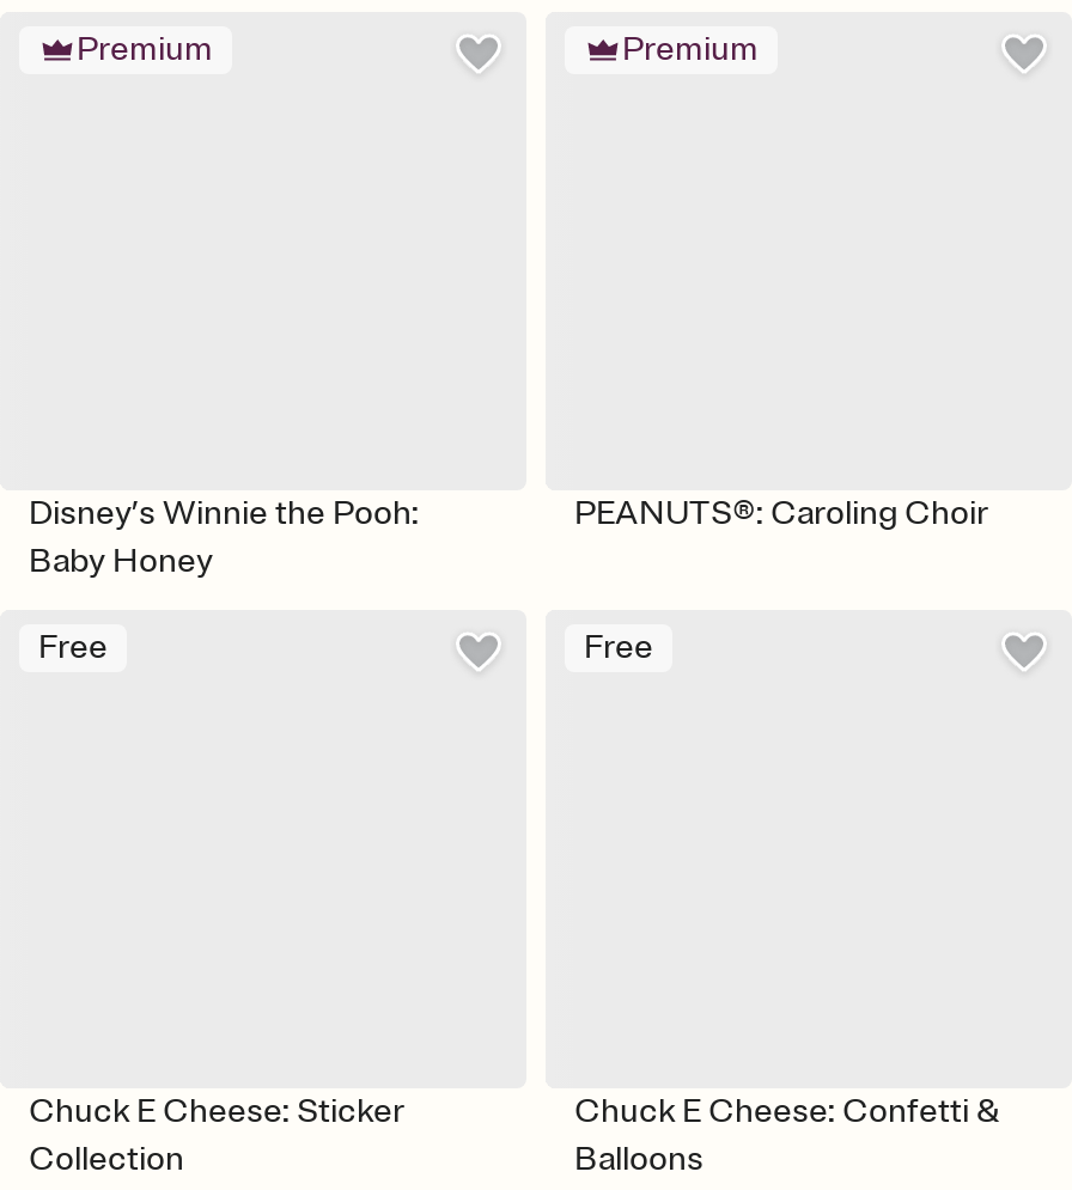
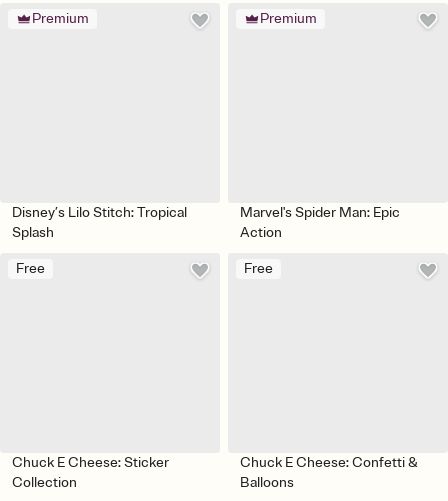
[29,493,419,581] Disney’s Winnie the Pooh: | Baby Honey -> [12,204,187,241] Disney’s Lilo Stitch: Tropical | Splash
[574,493,988,533] PEANUTS®: Caroling Choir -> [240,204,400,241] Marvel's Spider Man: Epic | Action

